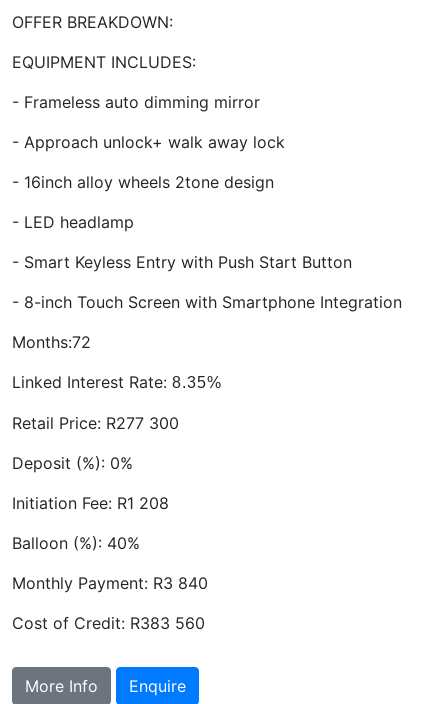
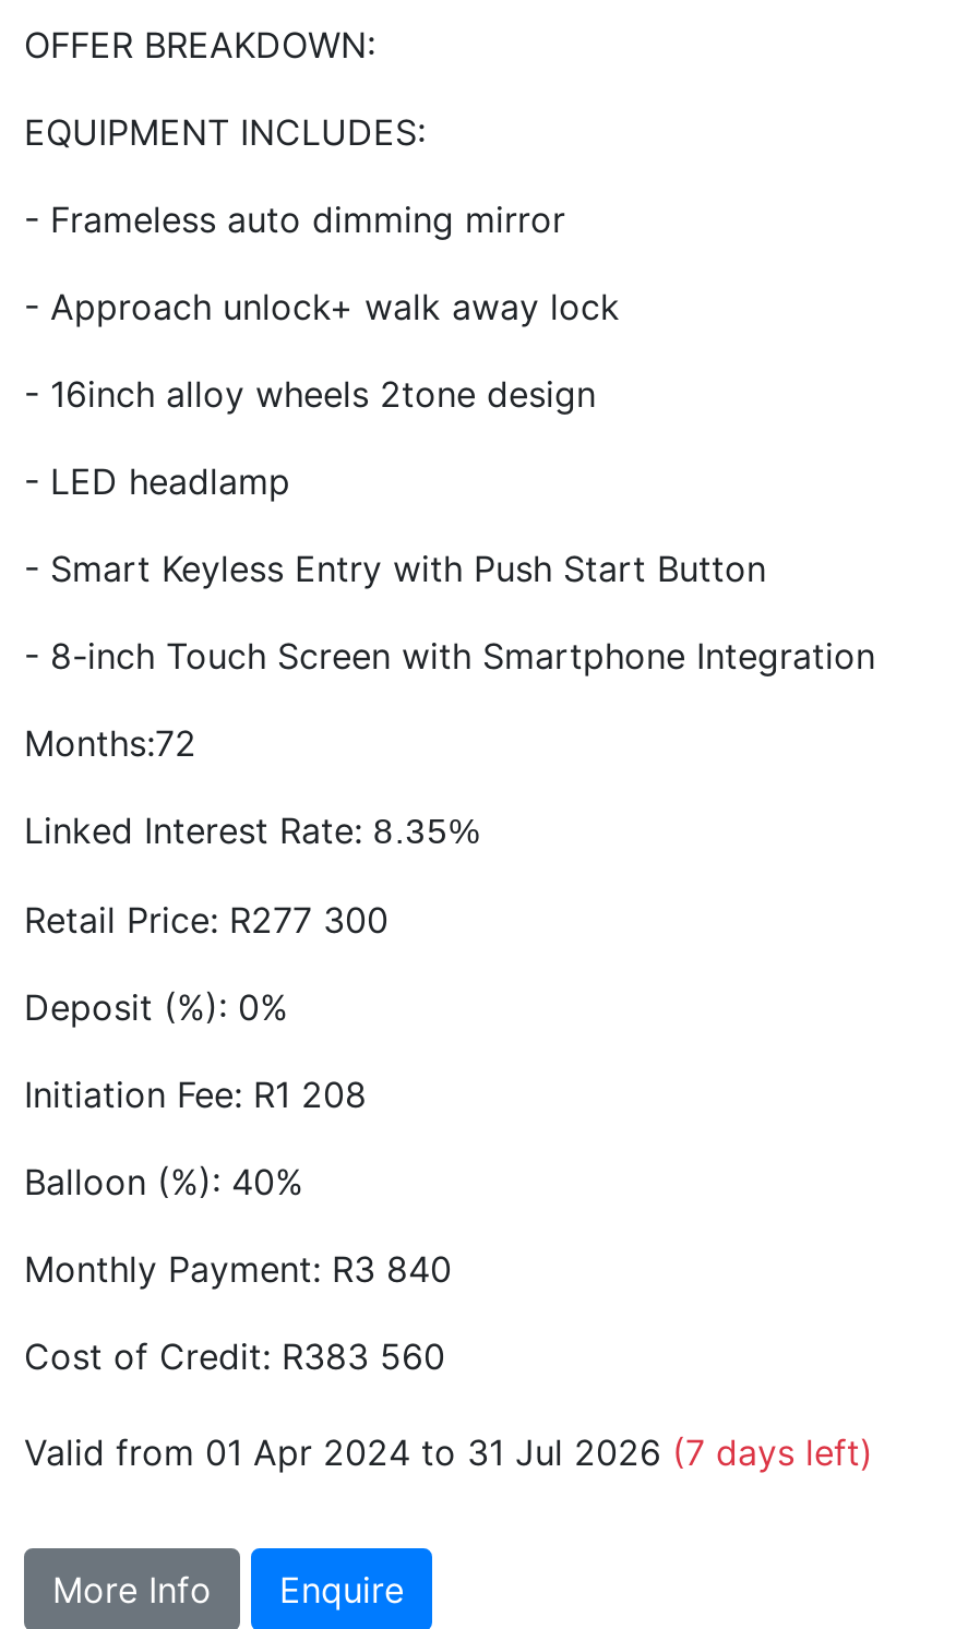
none -> [24,1430,873,1474] Valid from 01 Apr 2024 to 31 Jul 2026 (7 days left)

